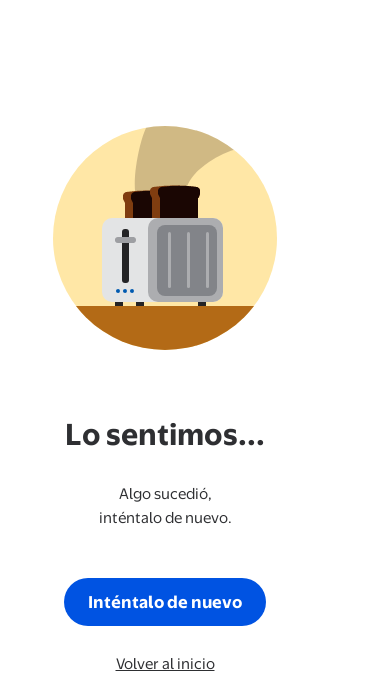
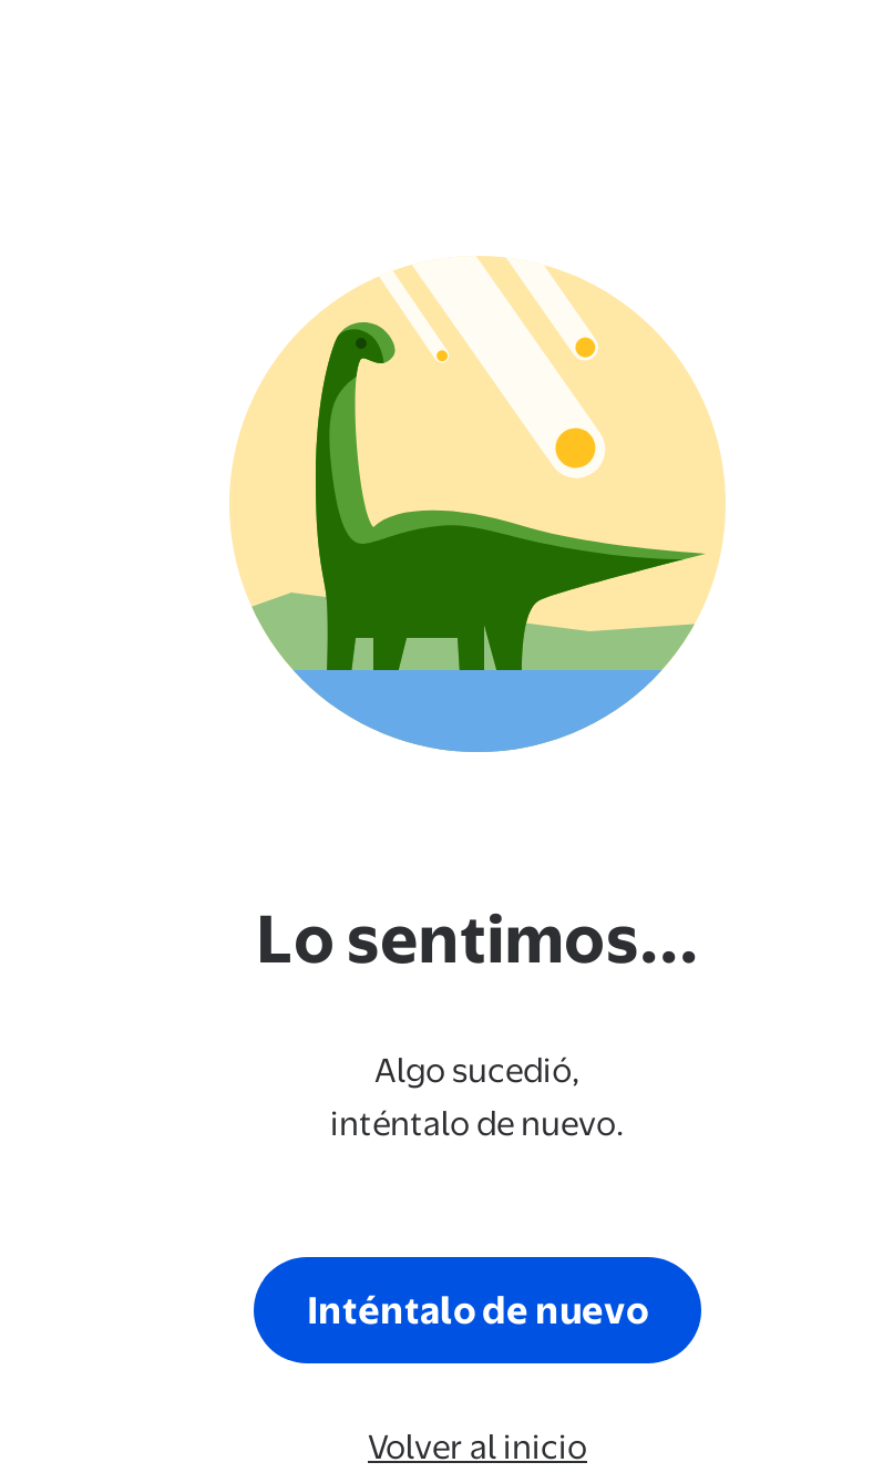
[64,126,264,351] [image] -> [251,258,703,754] [image]

